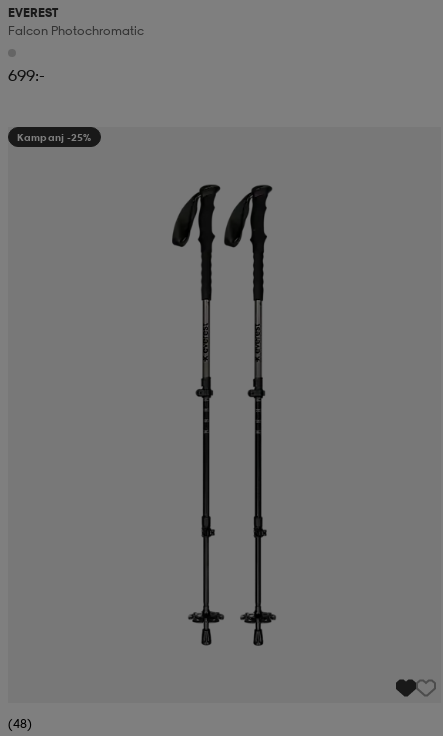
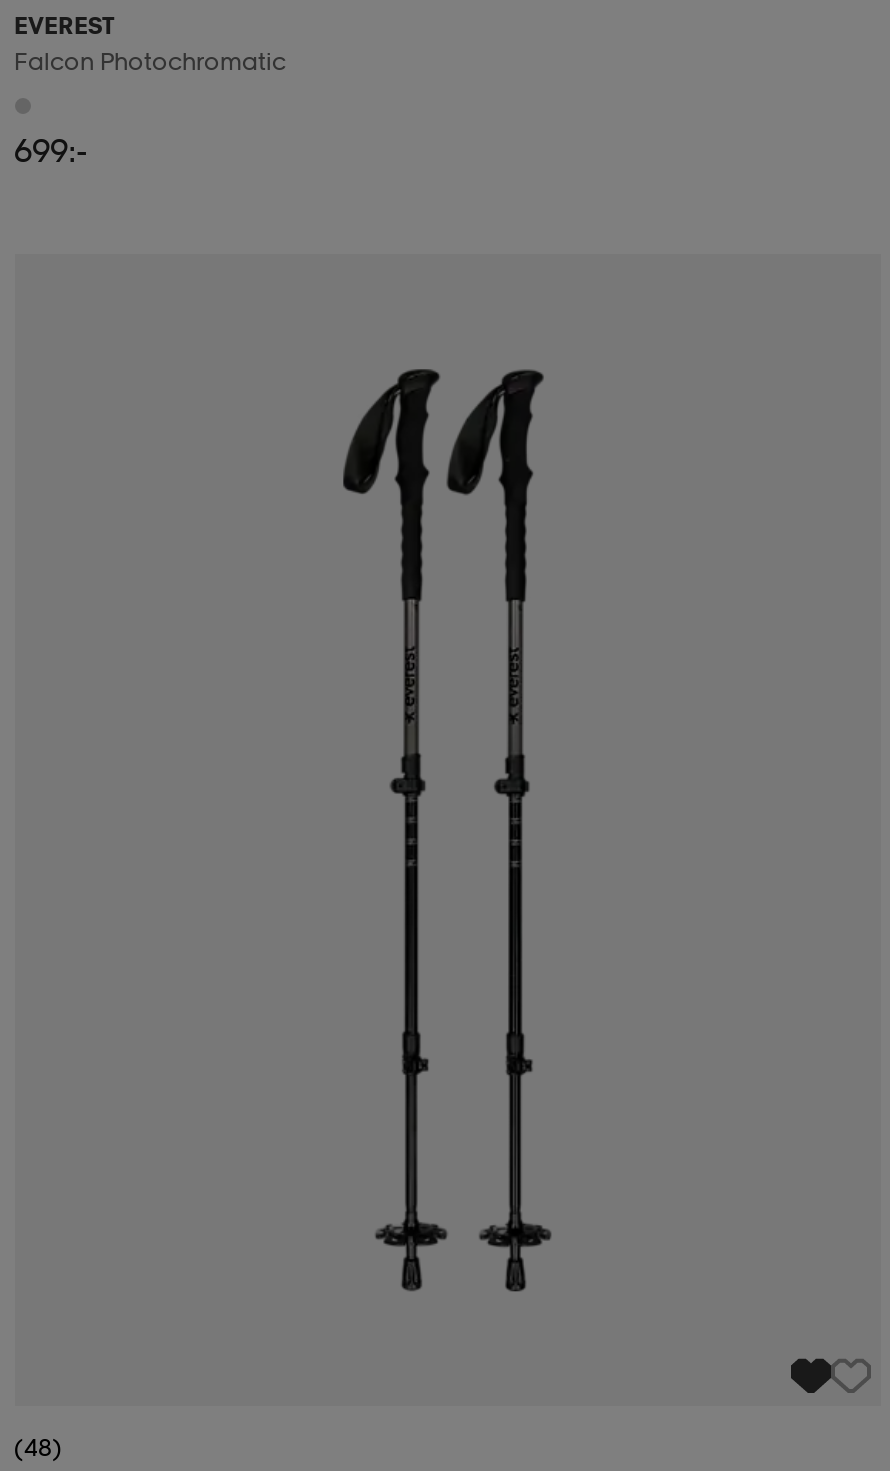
[16,131,91,143] Kampanj -25% -> none

